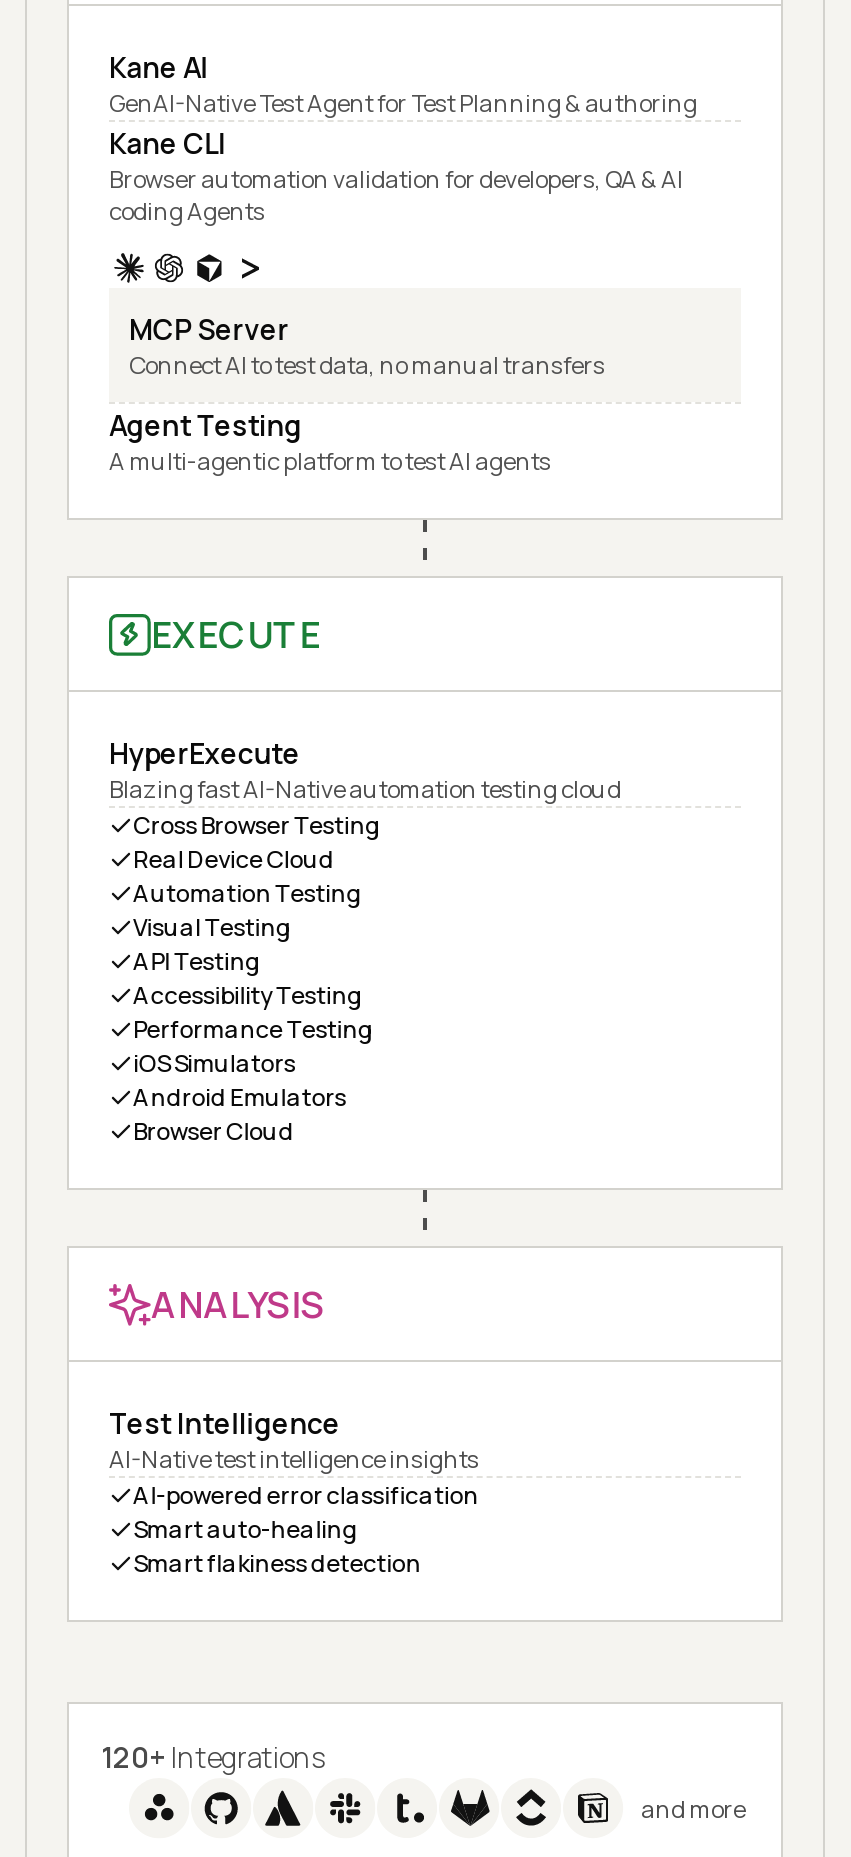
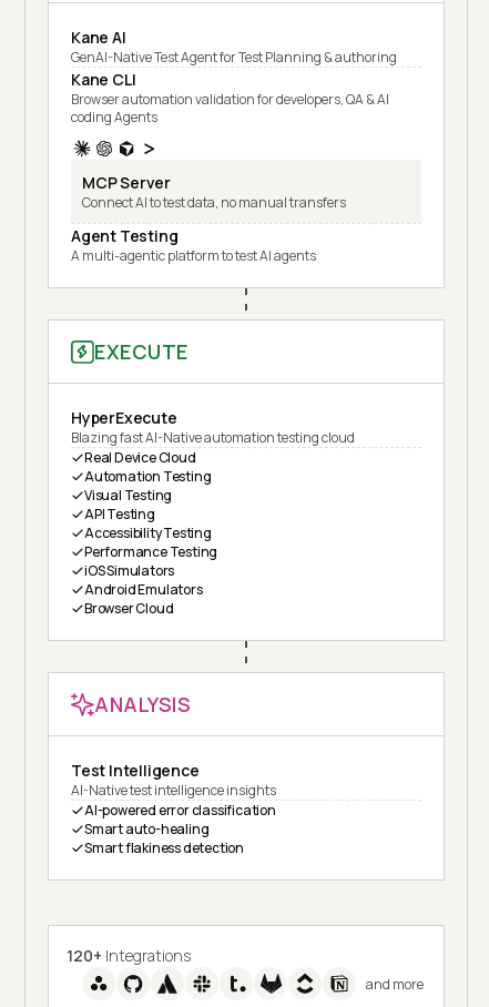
[133,808,381,842] Cross Browser Testing -> none

